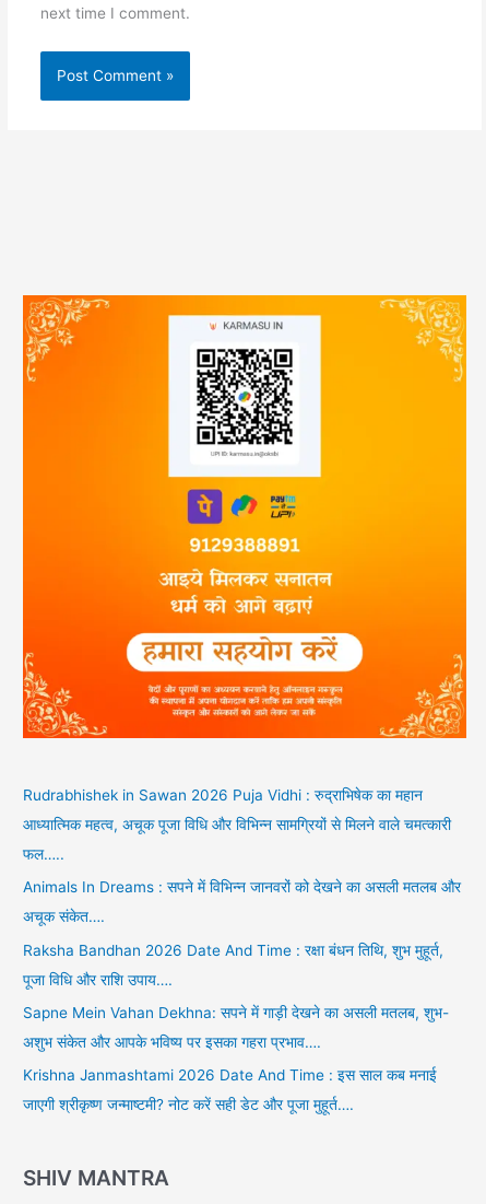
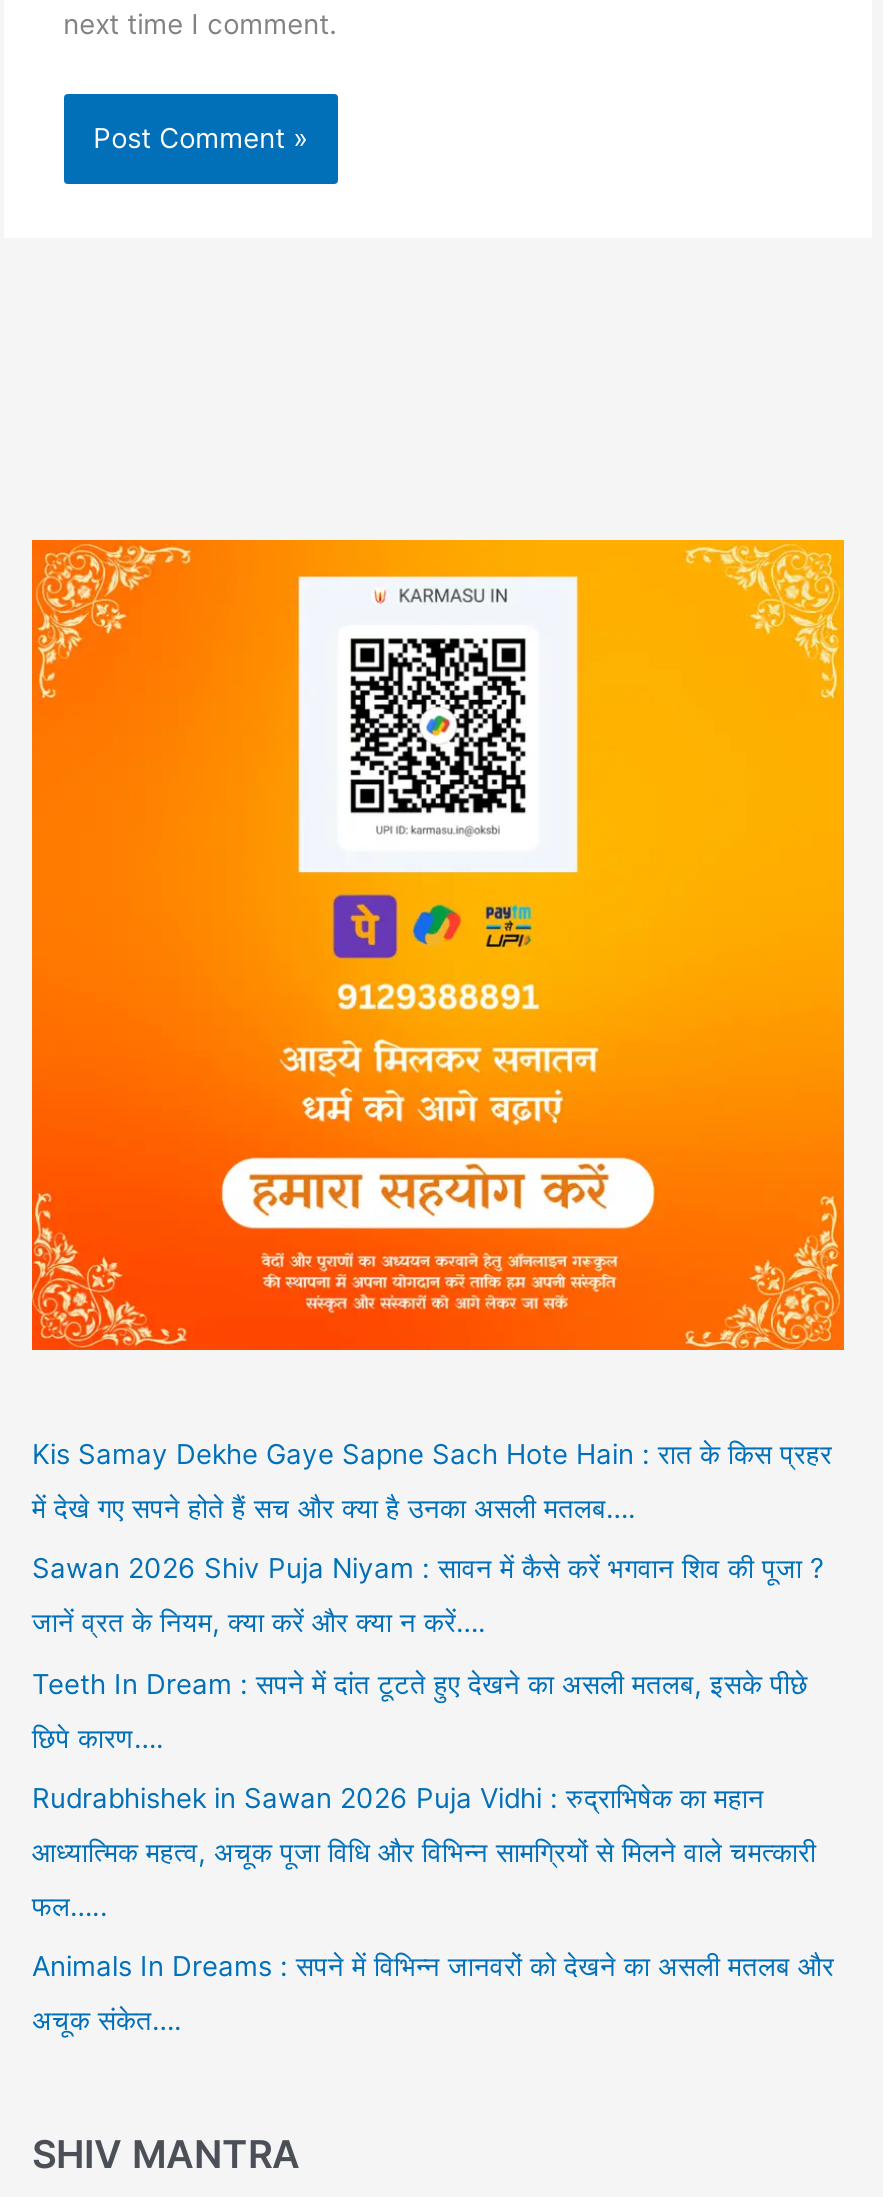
none -> [32,1438,832,1753] Kis Samay Dekhe Gaye Sapne Sach Hote Hain : रात के किस प्रहर | में देखे गए सपने होते हैं सच और क्या है उनका असली मतलब…. | Sawan 2026 Shiv Puja Niyam : सावन में कैसे करें भगवान शिव की पूजा ? | जानें व्रत के नियम, क्या करें और क्या न करें…. | Teeth In Dream : सपने में दांत टूटते हुए देखने का असली मतलब, इसके पीछे | छिपे कारण….
moved [22,465,98,550] -> [30,1194,170,1350]: [image]
moved [23,786,461,925] -> [32,1782,834,2037]: Rudrabhishek in Sawan 2026 Puja Vidhi : रुद्राभिषेक का महान | आध्यात्मिक महत्व, अचूक पूजा विधि और विभिन्न सामग्रियों से मिलने वाले चमत्कारी | फल….. | Animals In Dreams : सपने में विभिन्न जानवरों को देखने का असली मतलब और | अचूक संकेत….
[23,941,449,1114] Raksha Bandhan 2026 Date And Time : रक्षा बंधन तिथि, शुभ मुहूर्त, | पूजा विधि और राशि उपाय…. | Sapne Mein Vahan Dekhna: सपने में गाड़ी देखने का असली मतलब, शुभ- | अशुभ संकेत और आपके भविष्य पर इसका गहरा प्रभाव…. | Krishna Janmashtami 2026 Date And Time : इस साल कब मनाई | जाएगी श्रीकृष्ण जन्माष्टमी? नोट करें सही डेट और पूजा मुहूर्त…. -> none

